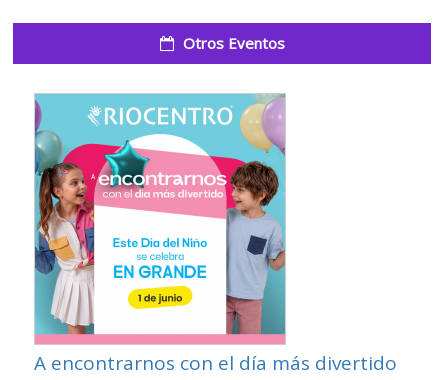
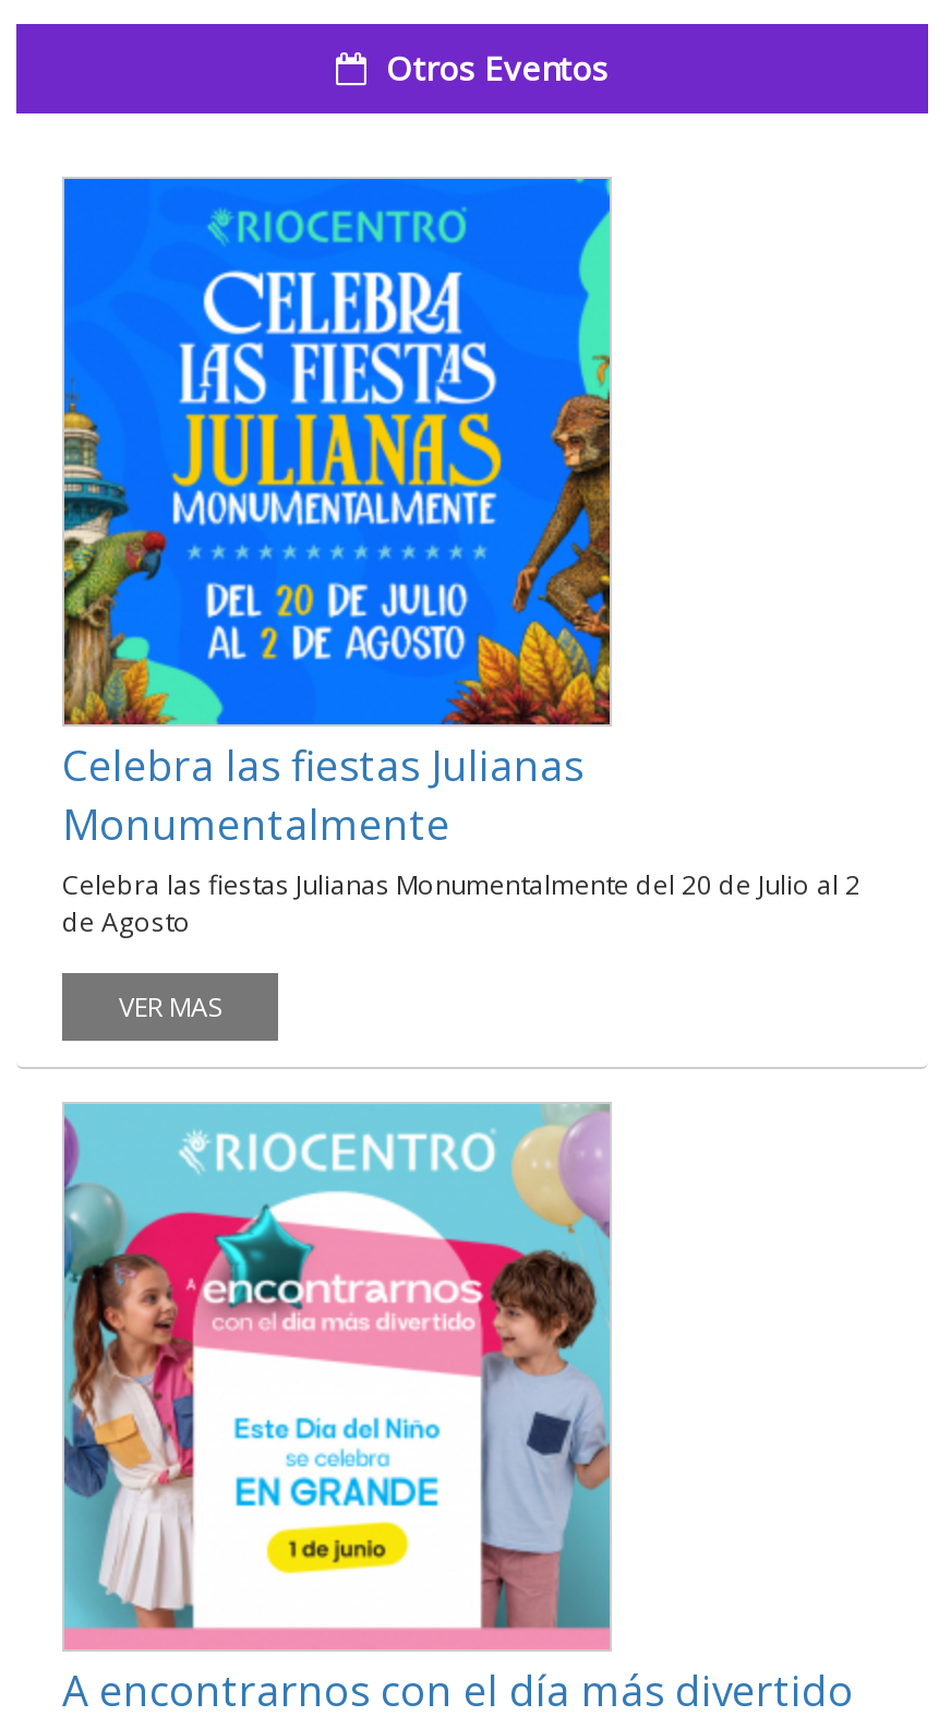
none -> [62,177,860,1025] [image] | Celebra las fiestas Julianas | Monumentalmente | Celebra las fiestas Julianas Monumentalmente del 20 de Julio al 2 | de Agosto | VER MAS

